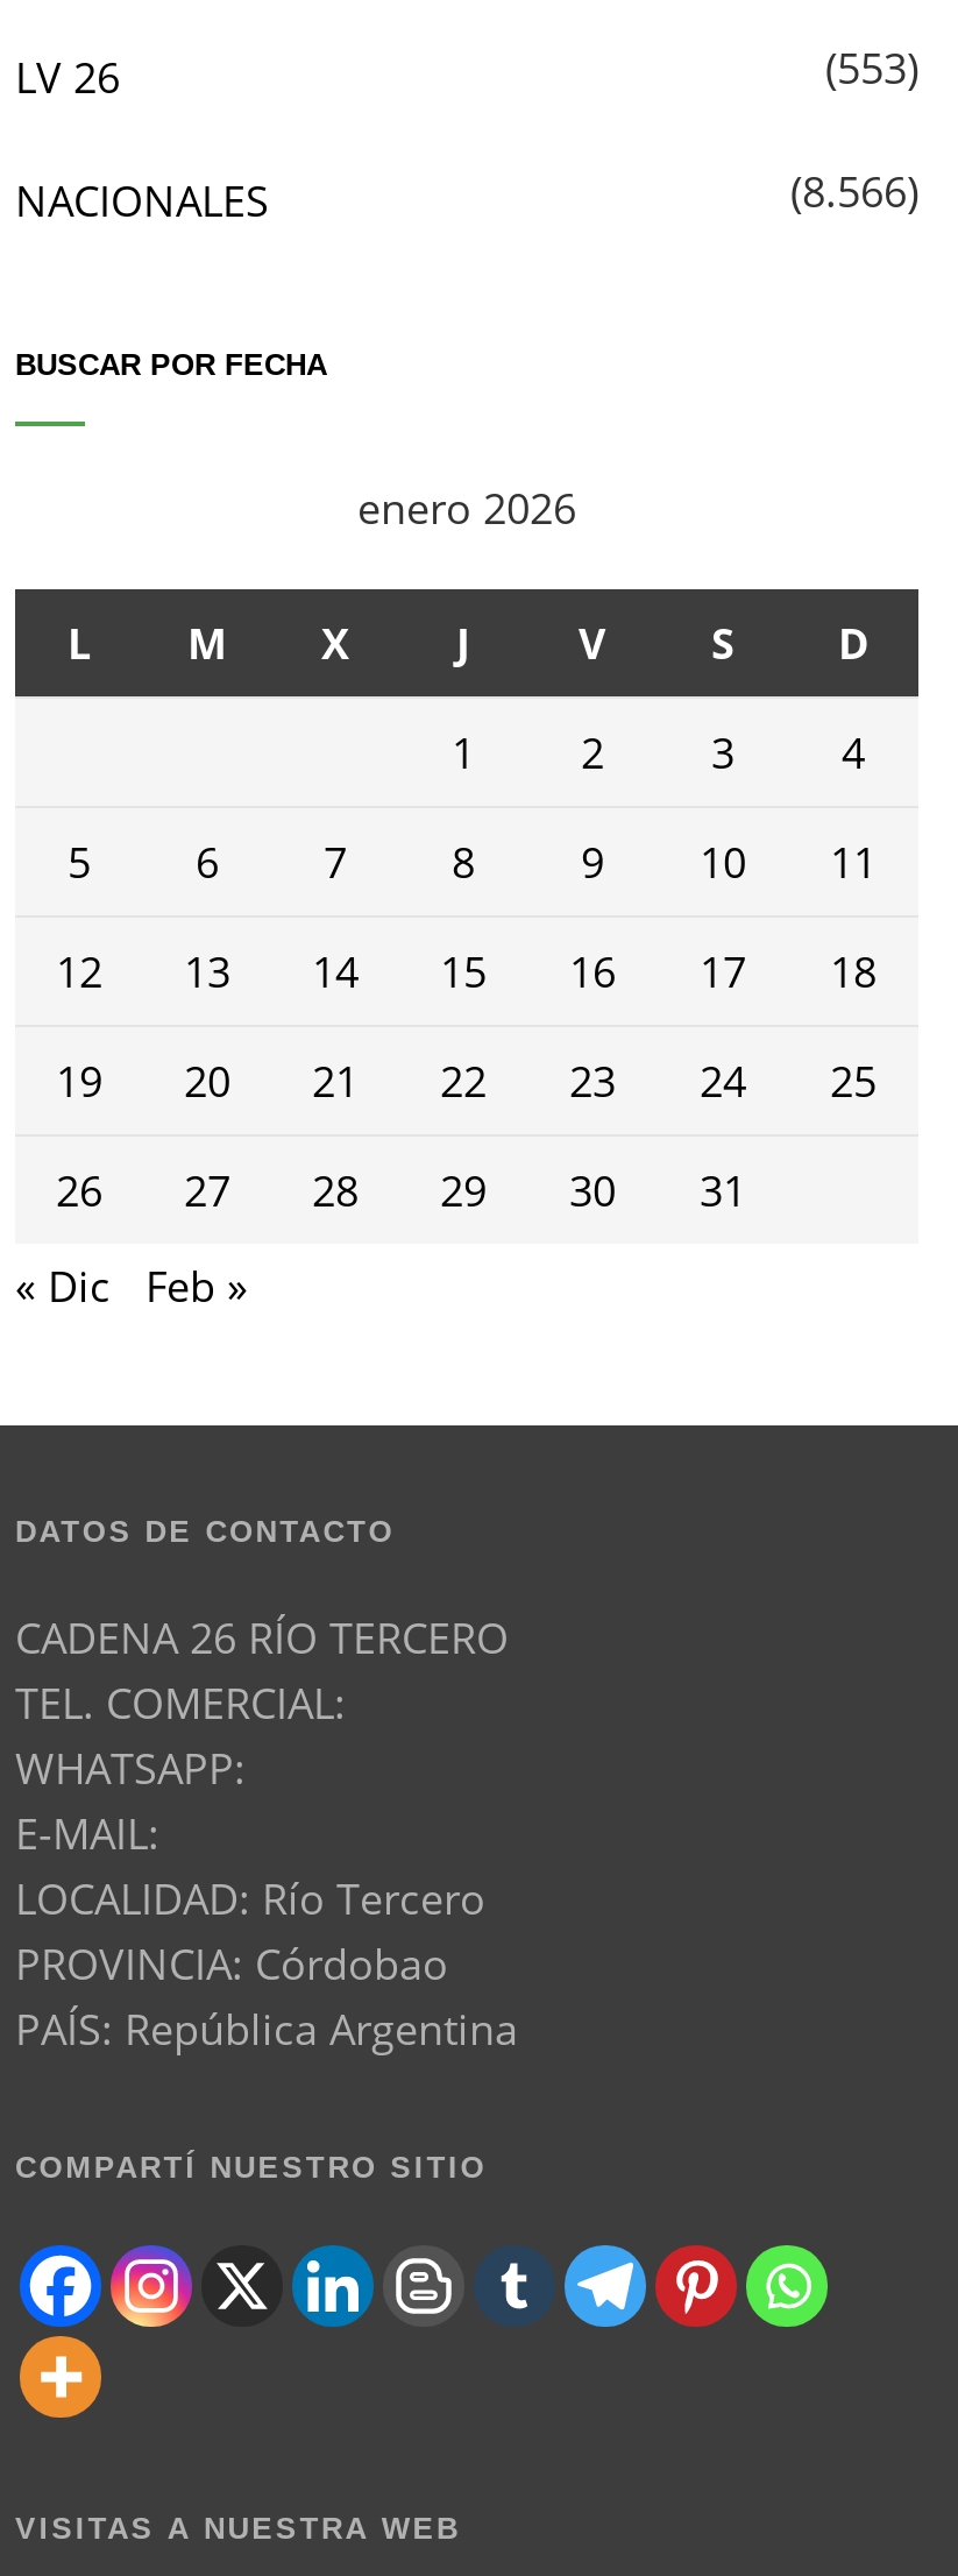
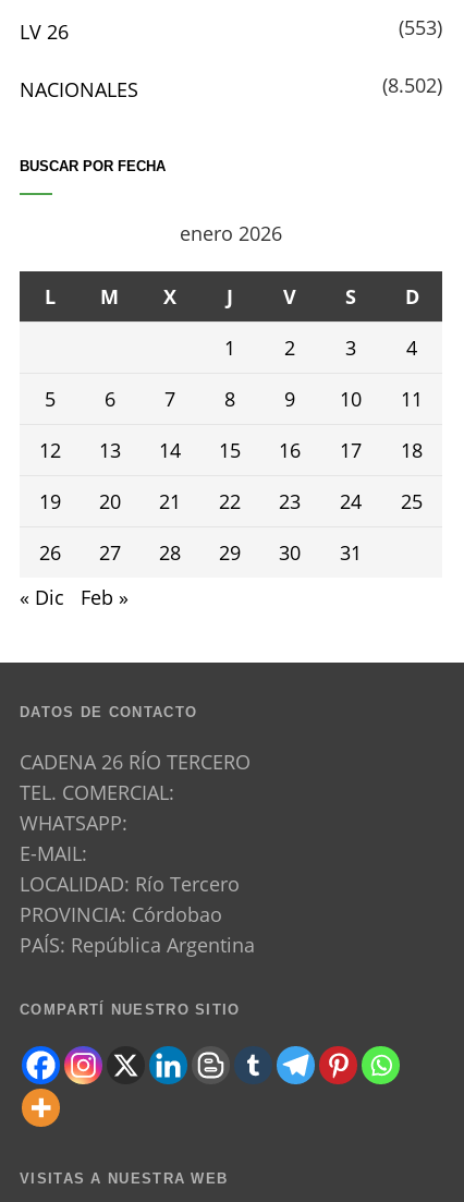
[790,163,918,219] (8.566) -> [382,72,442,98] (8.502)

